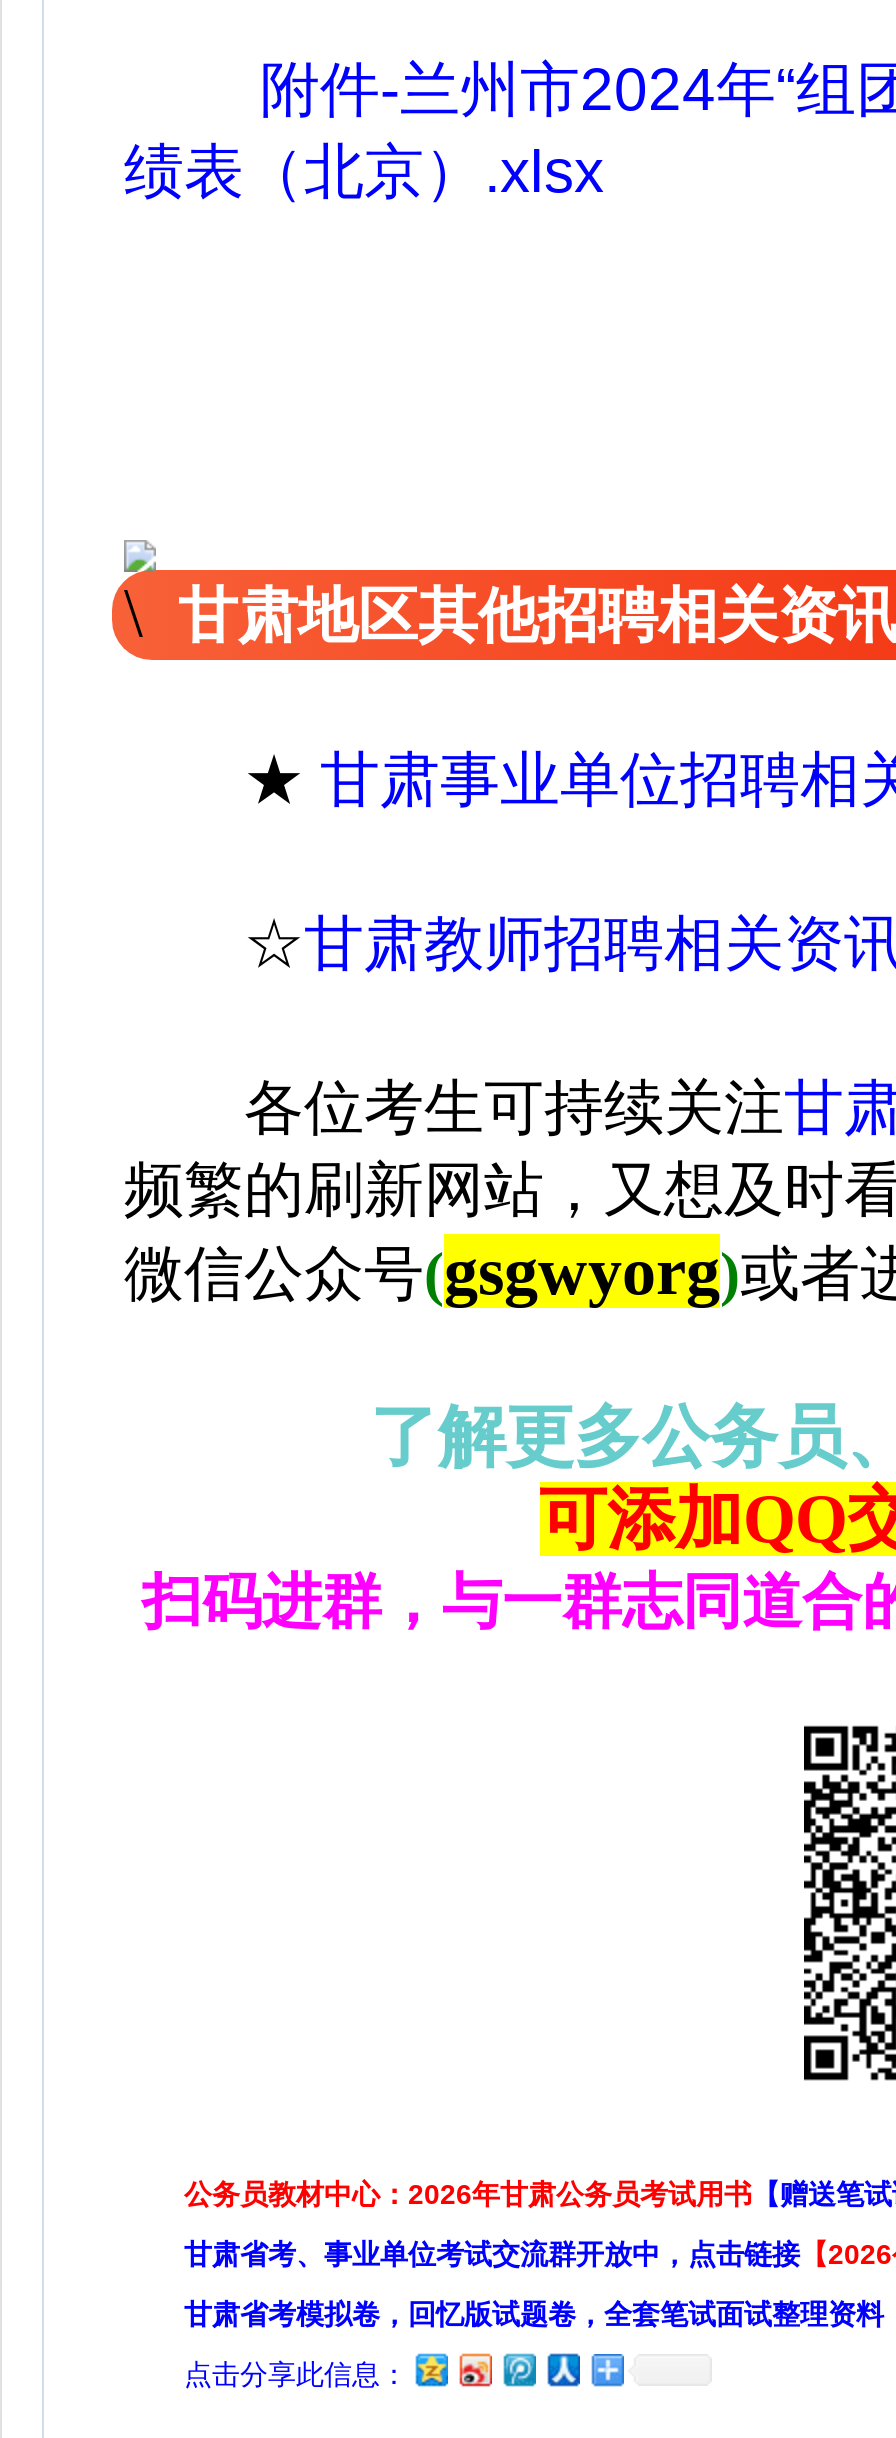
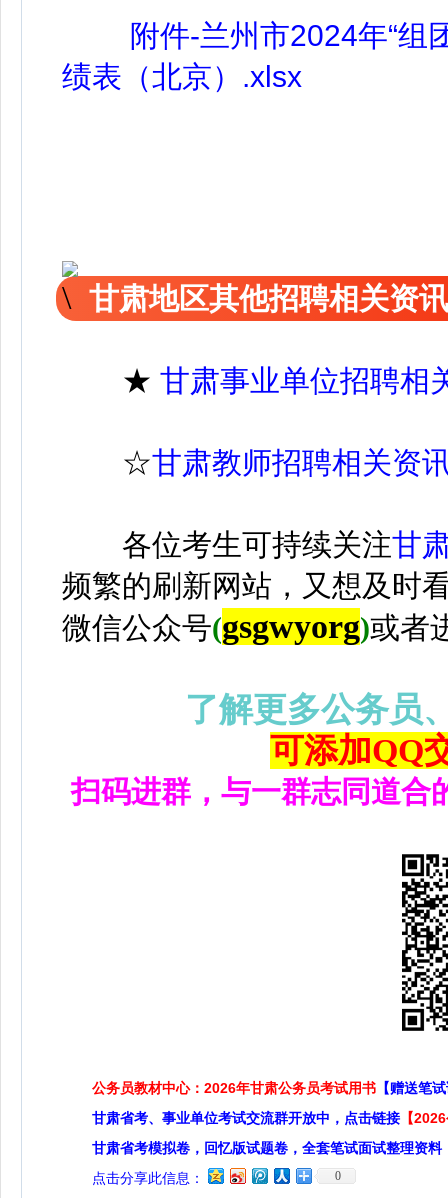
none -> [334,1169,340,1183] 0

